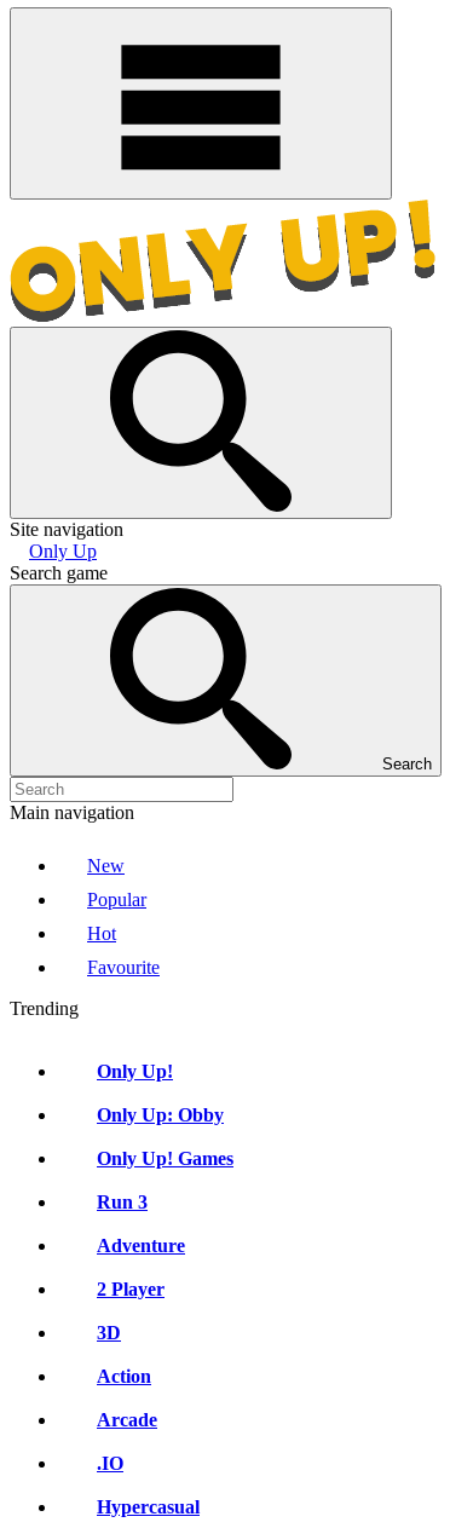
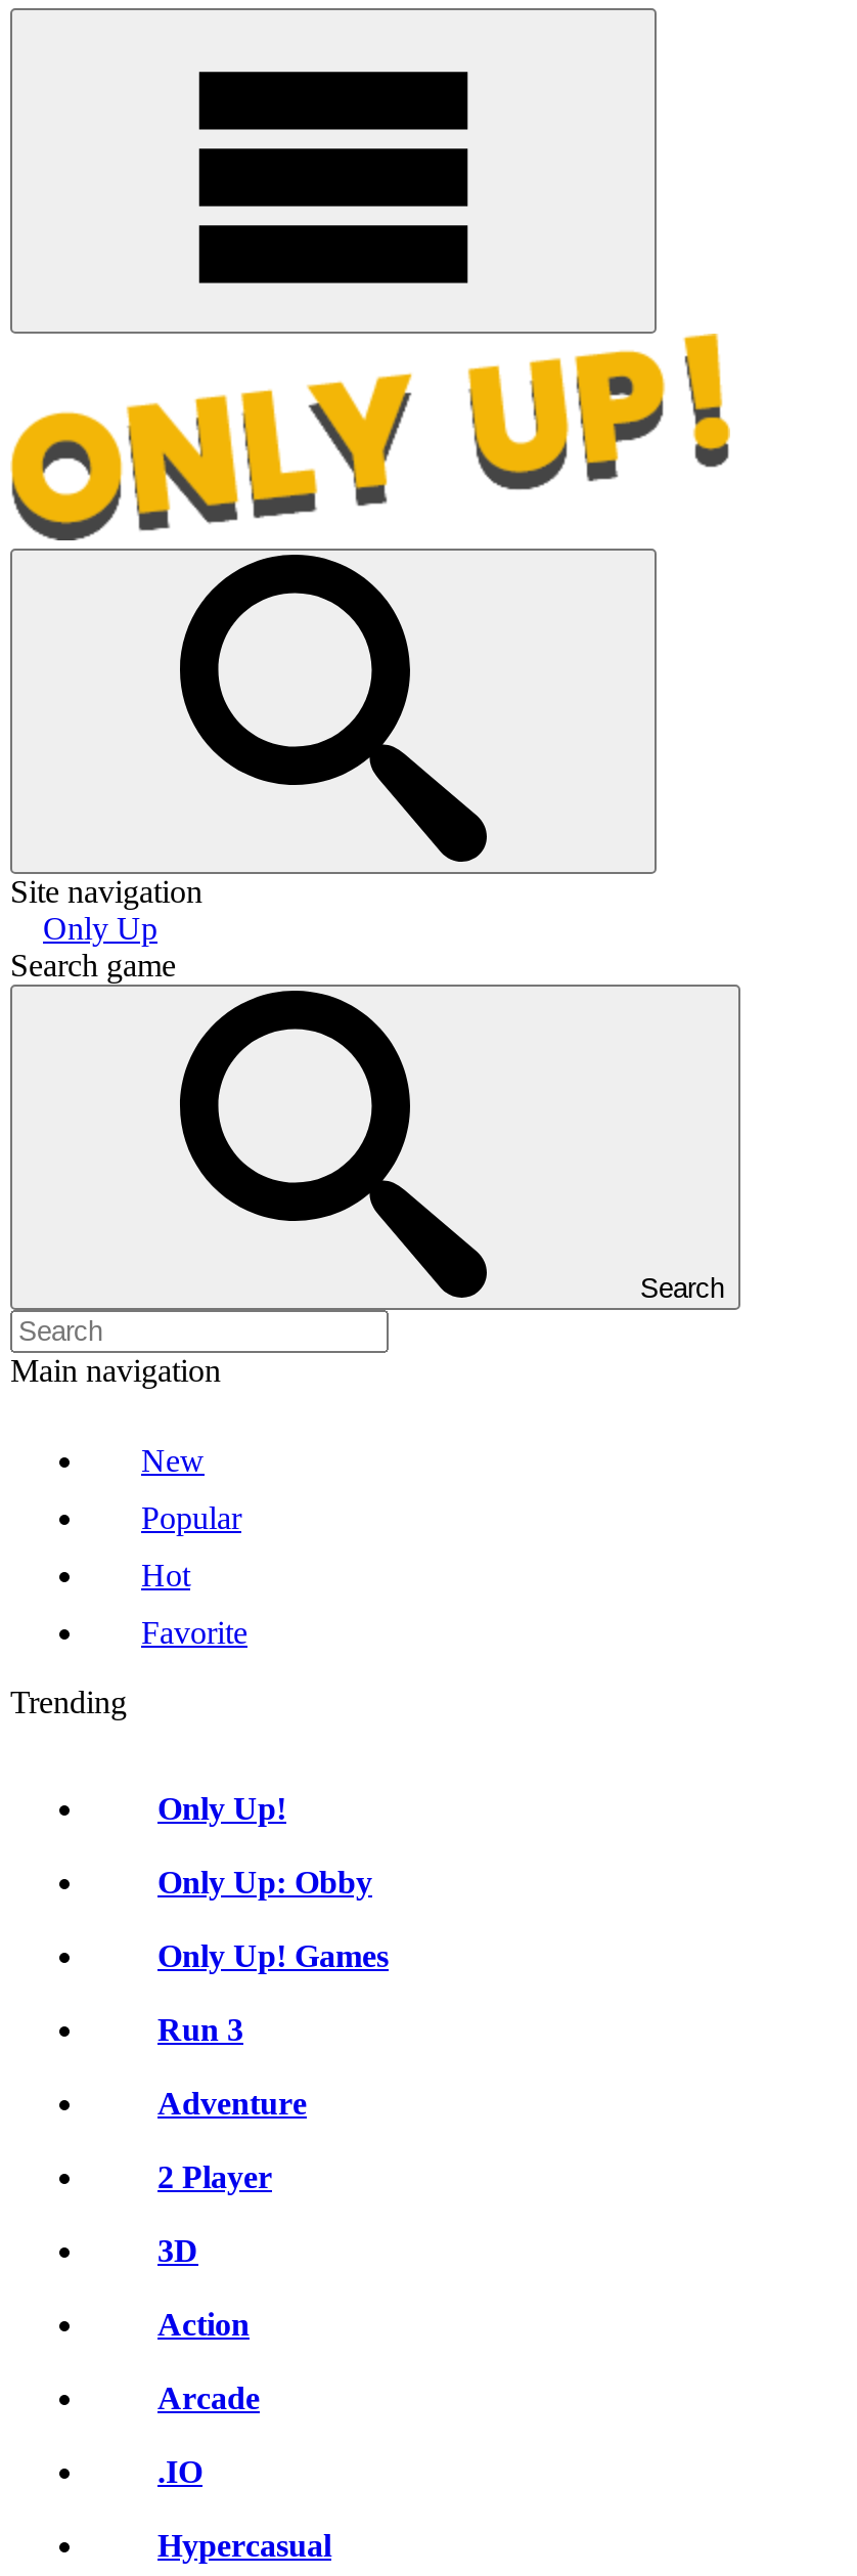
[87,957,160,978] Favourite -> [141,1615,247,1650] Favorite

